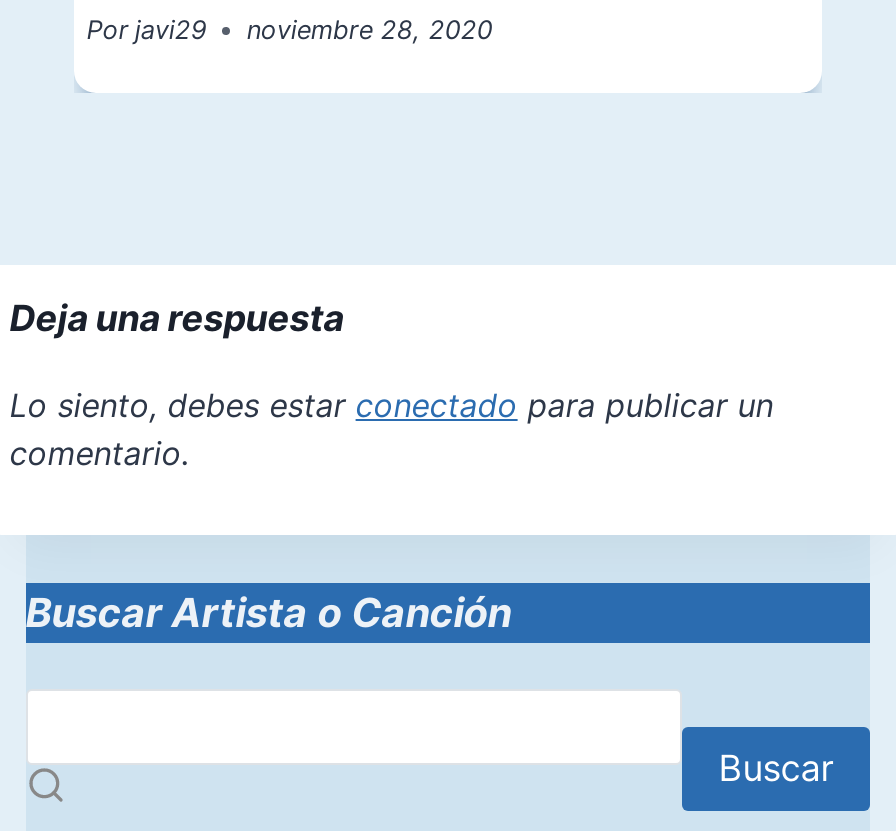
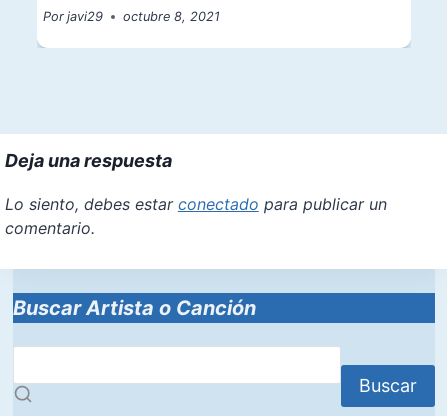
[86,15,493,45] Por javi29 noviembre 28, 2020 -> [43,9,220,24] Por javi29 octubre 8, 2021

